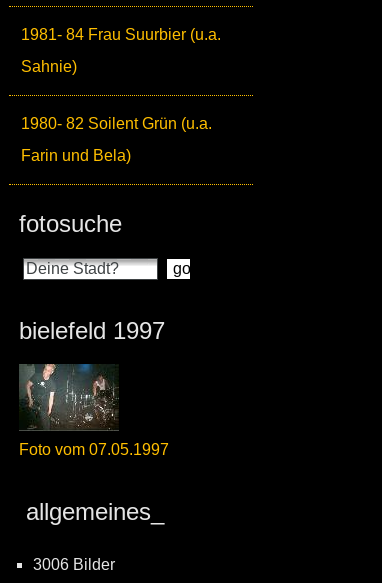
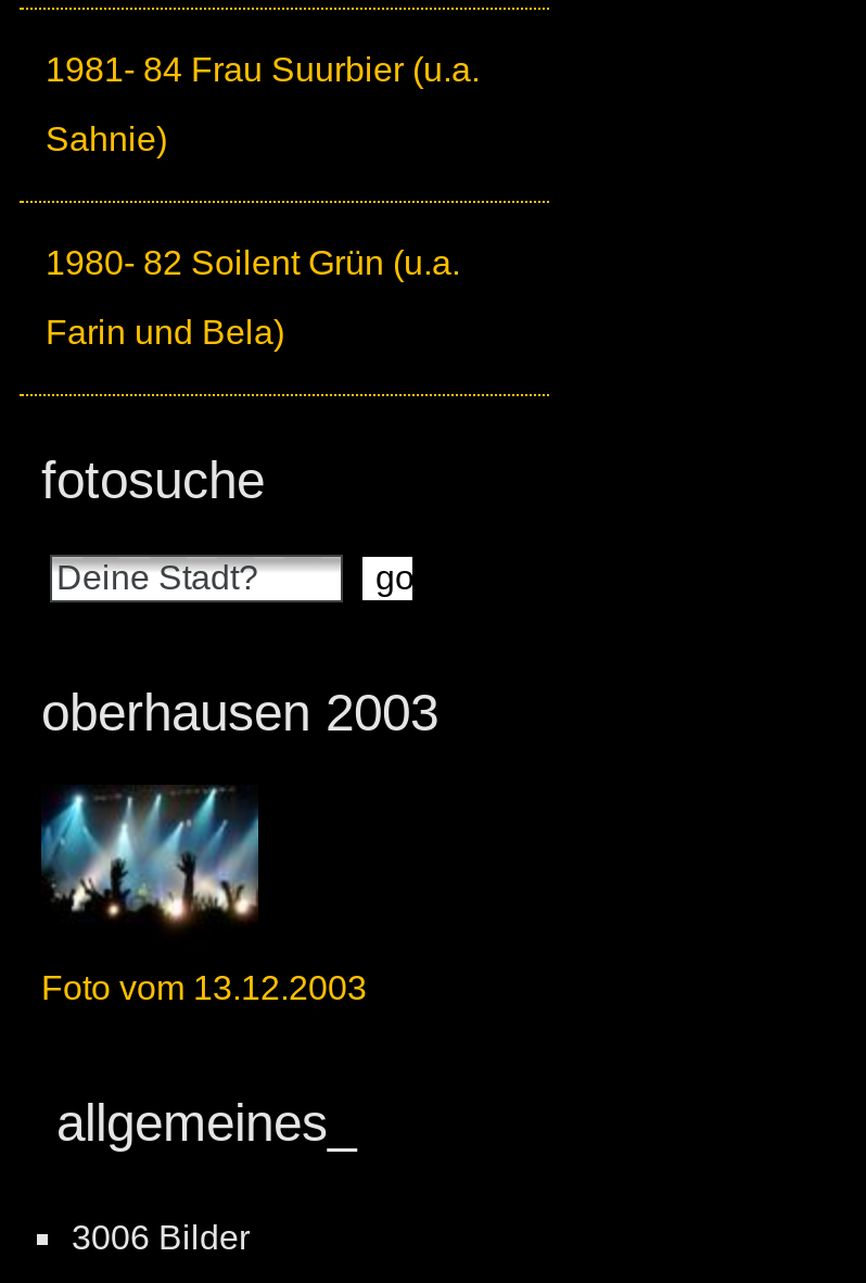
[19,317,165,344] bielefeld 1997 -> [41,683,438,741] oberhausen 2003
[19,364,169,458] [image] | Foto vom 07.05.1997 -> [41,787,367,1006] [image] | Foto vom 13.12.2003

